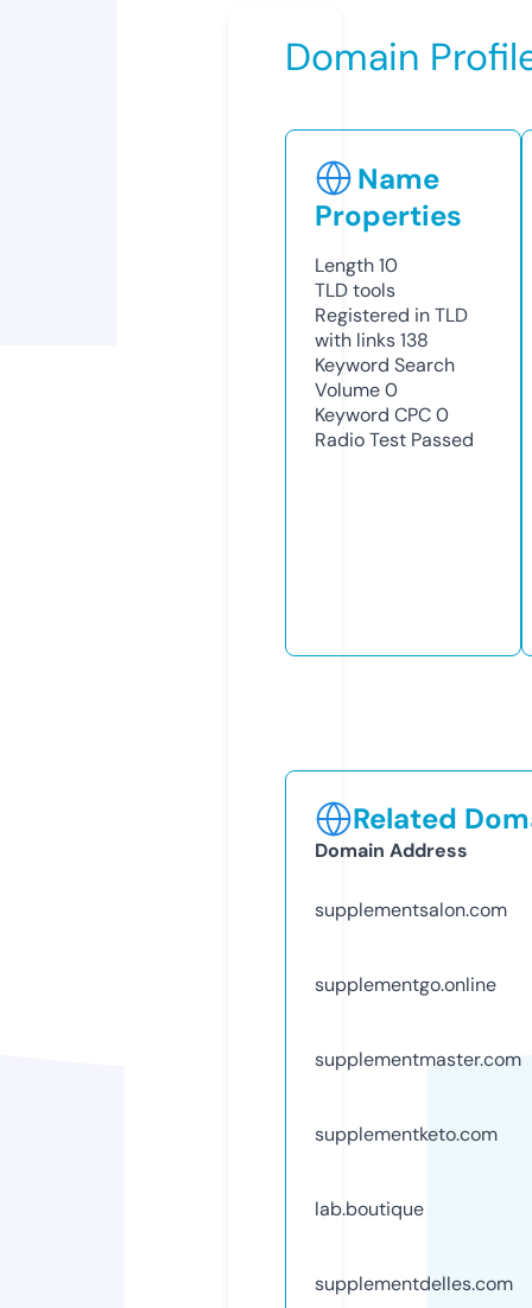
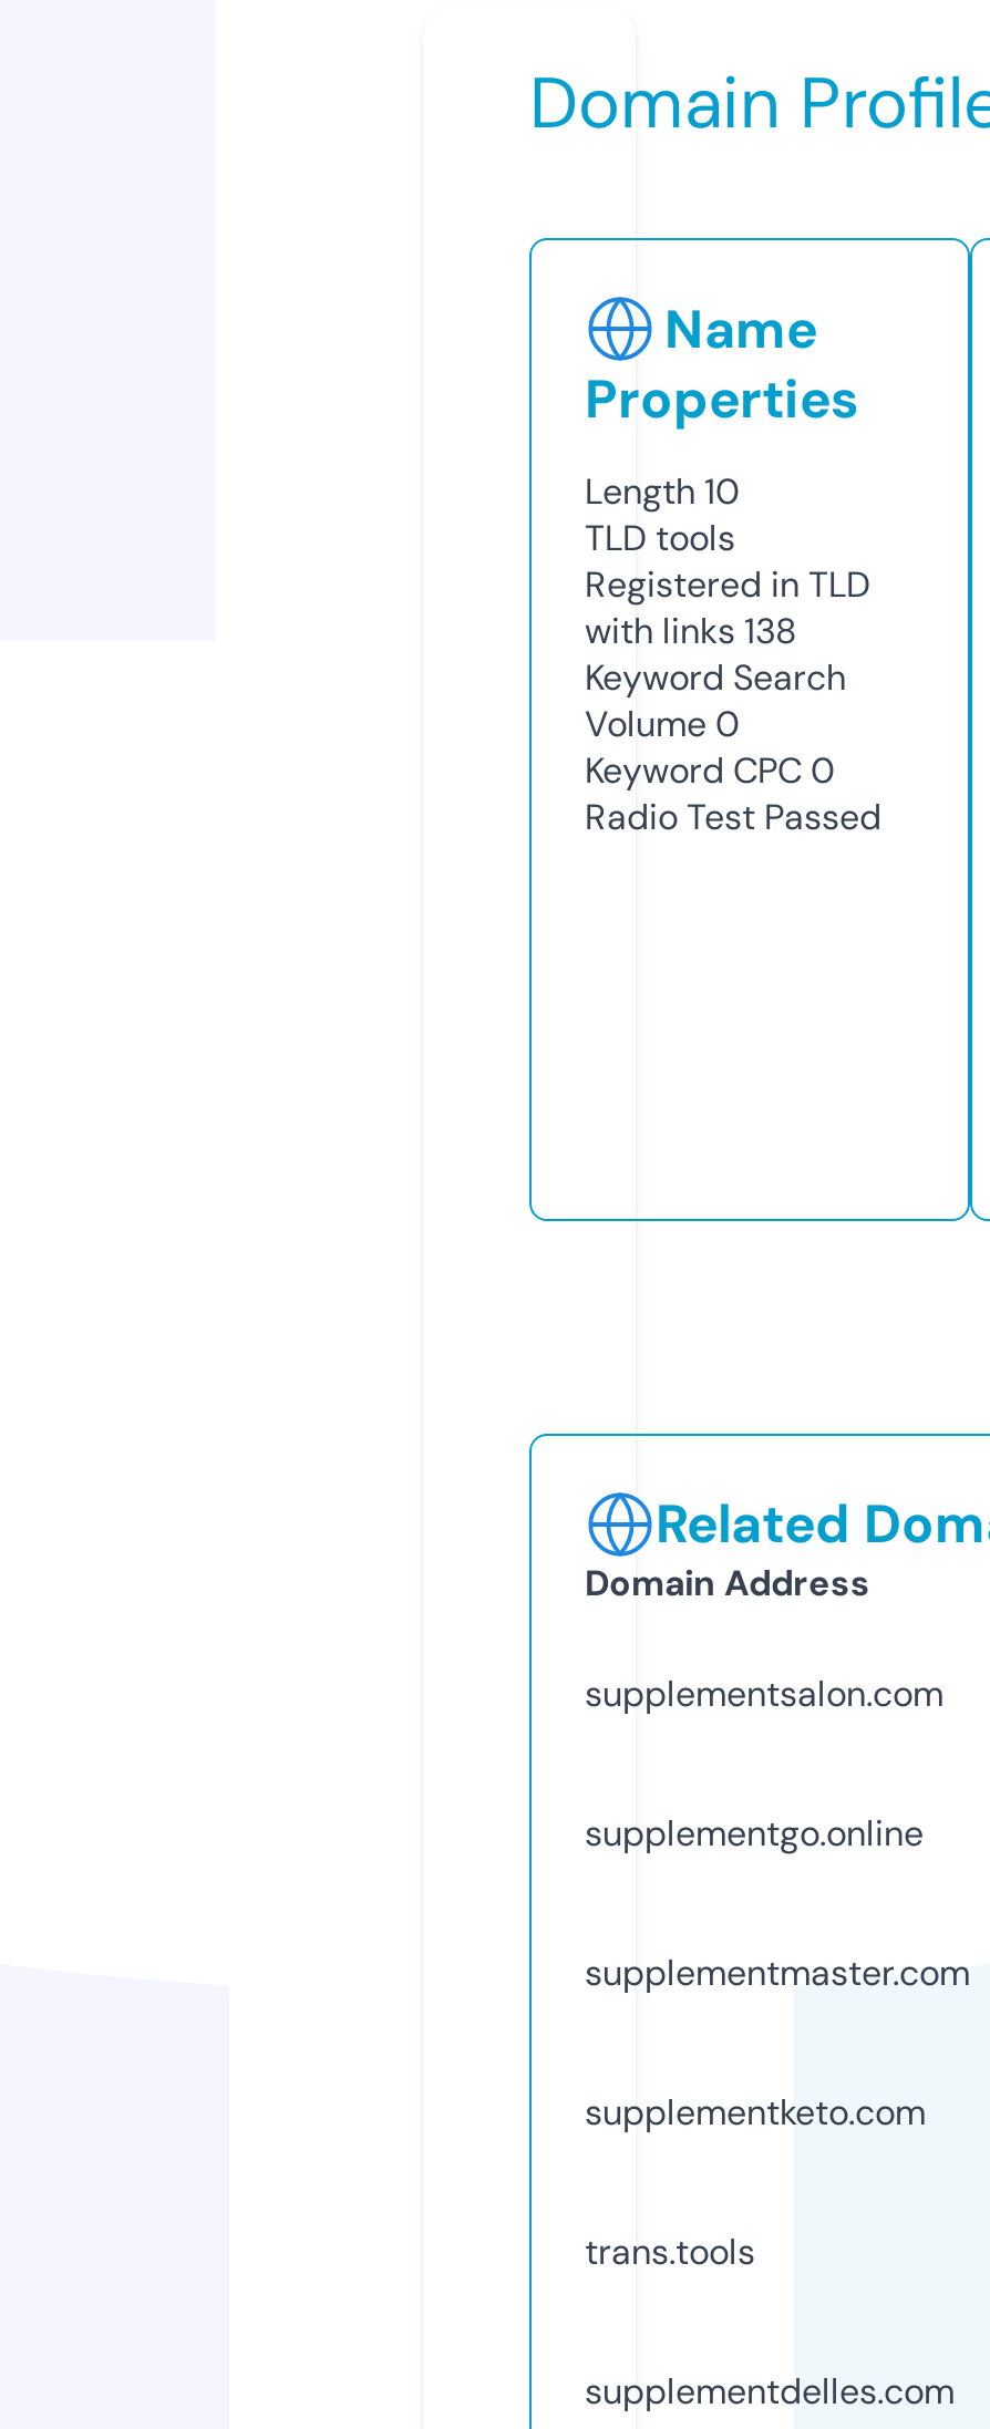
[315,1196,424,1221] lab.boutique -> [585,2228,755,2275] trans.tools

